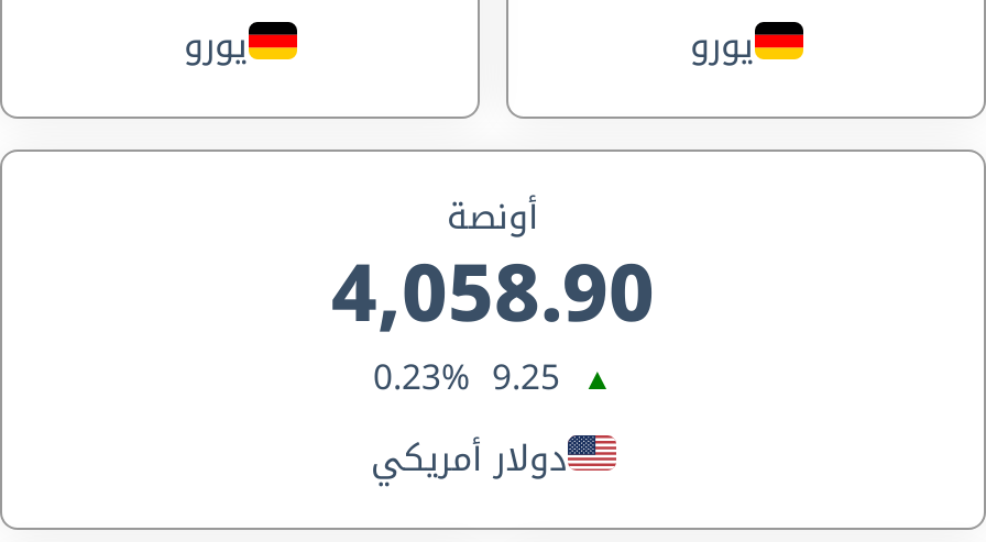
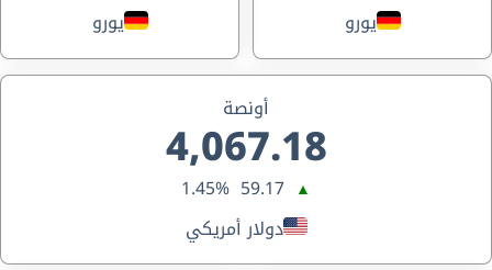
[331,219,655,368] 4,058.90 -> [165,109,327,184] 4,067.18
[373,344,470,410] 0.23% -> [181,172,230,205] 1.45%
[492,344,560,410] 9.25 -> [241,172,284,205] 59.17

